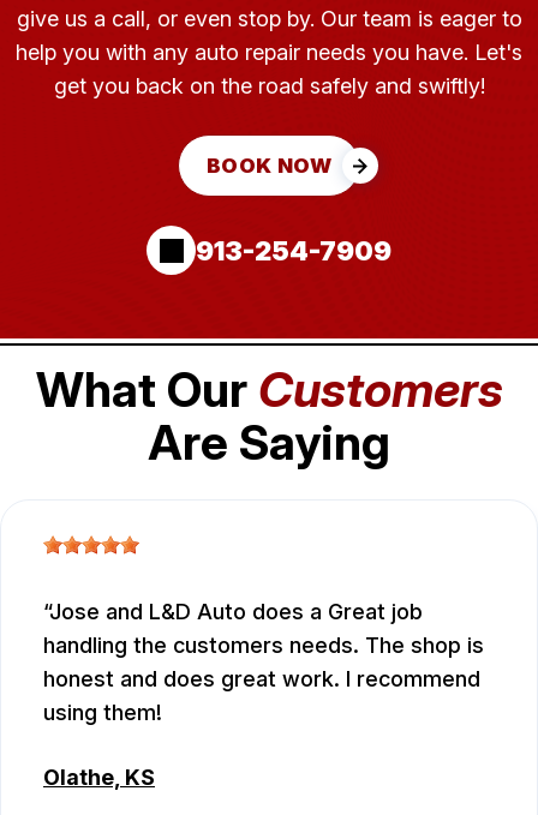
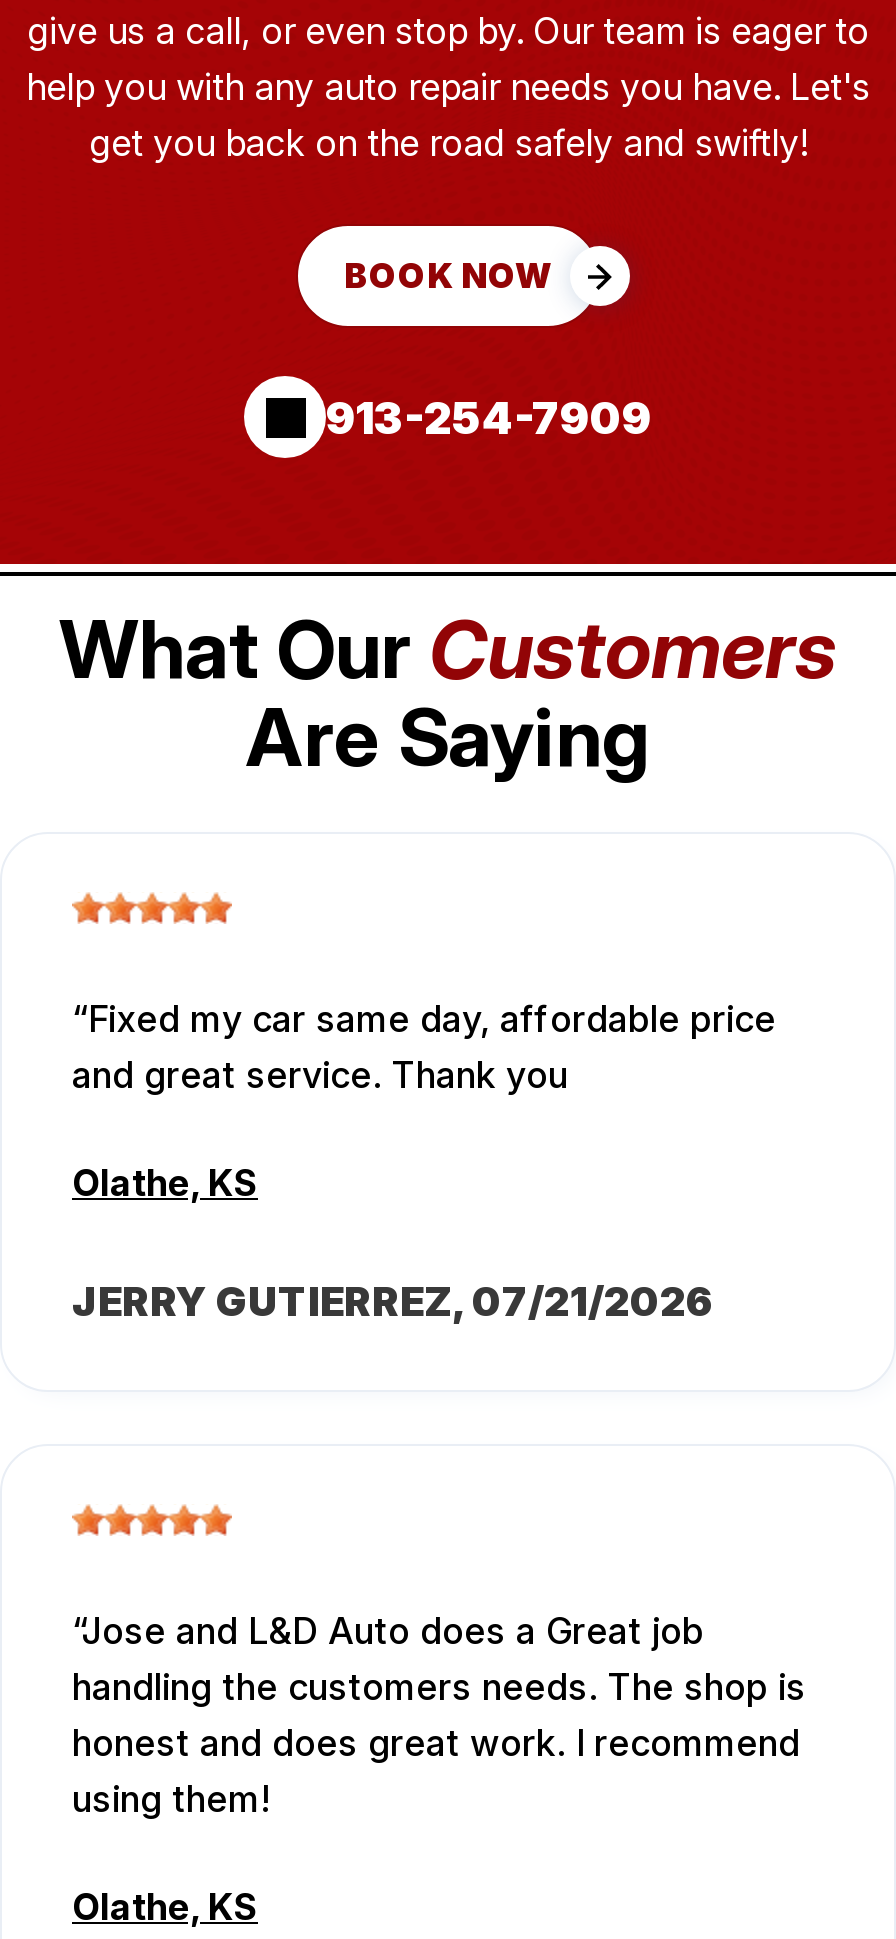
none -> [72,998,776,1326] Fixed my car same day, affordable price | and great service. Thank you | Olathe, KS | JERRY GUTIERREZ, 07/21/2026

